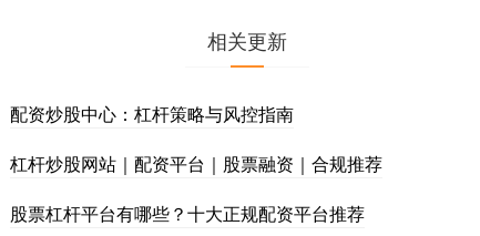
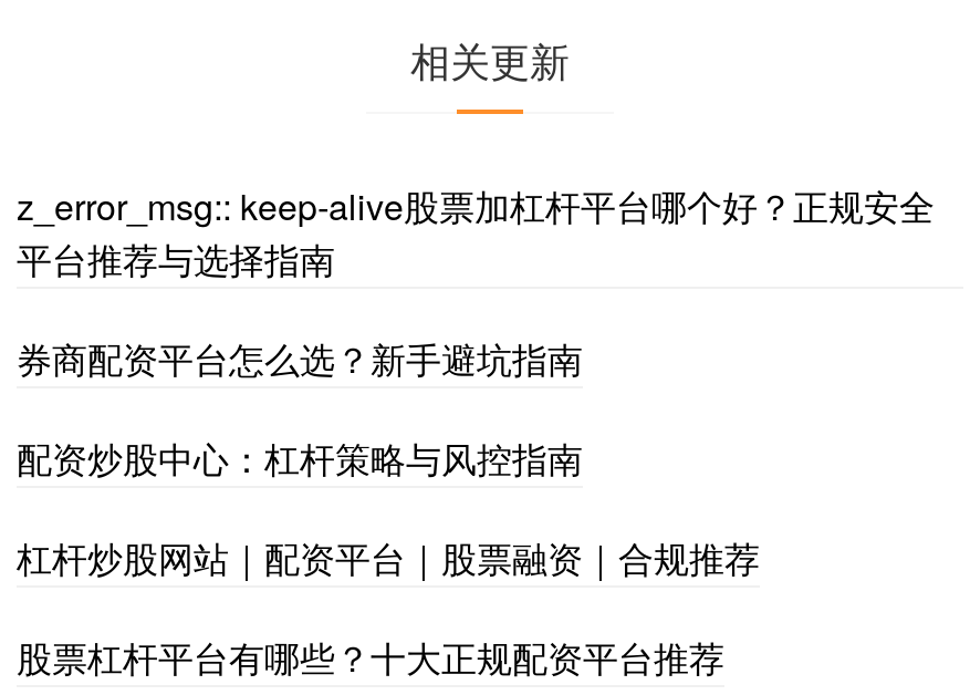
none -> [17,180,935,384] z_error_msg:: keep-alive股票加杠杆平台哪个好？正规安全 | 平台推荐与选择指南 | 券商配资平台怎么选？新手避坑指南

